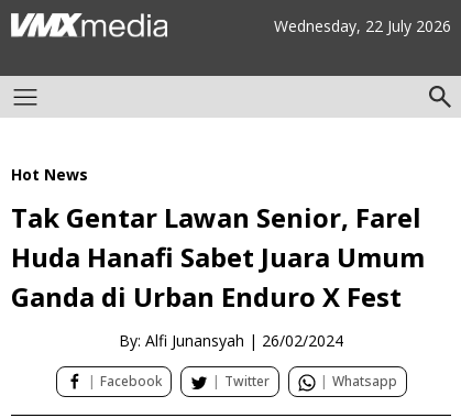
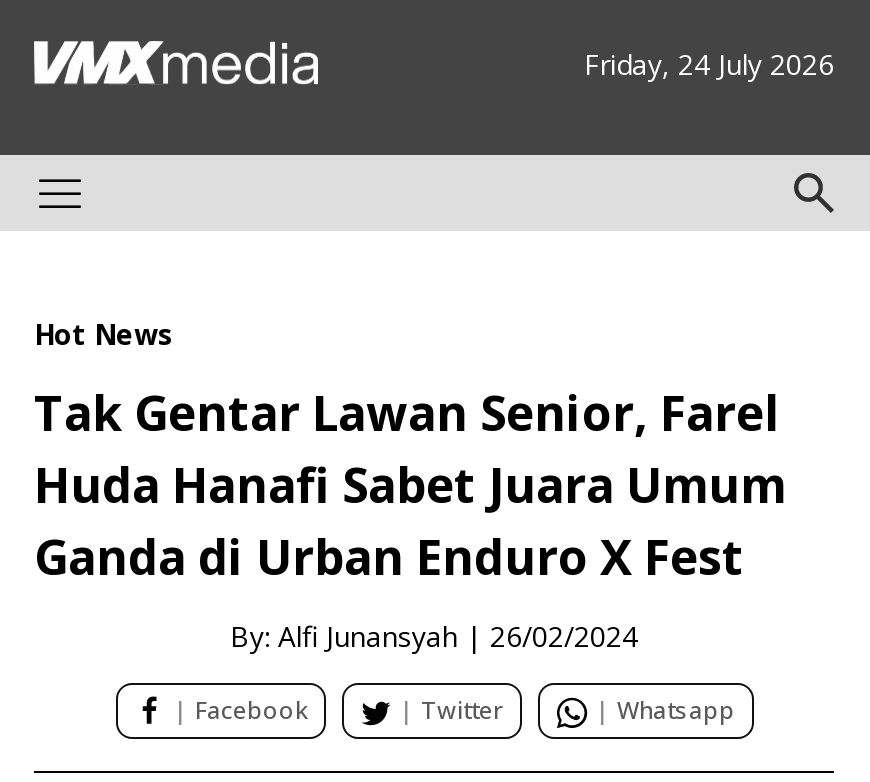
[274,15,451,36] Wednesday, 22 July 2026 -> [584,44,834,82] Friday, 24 July 2026

